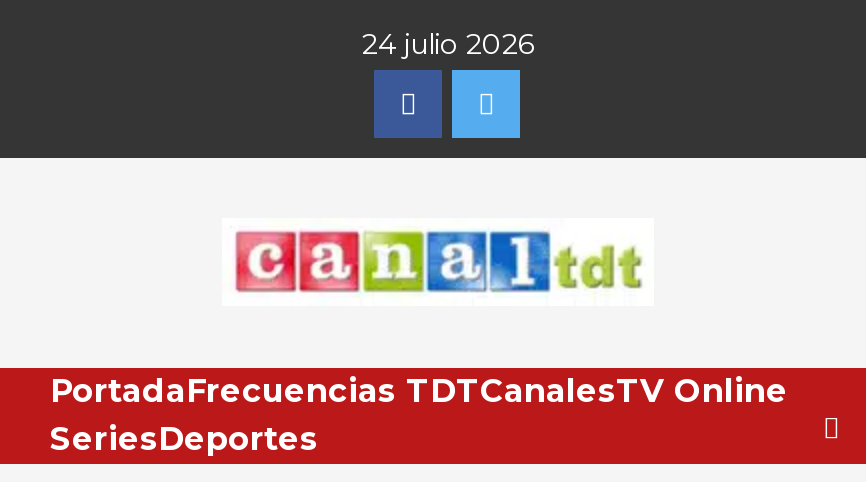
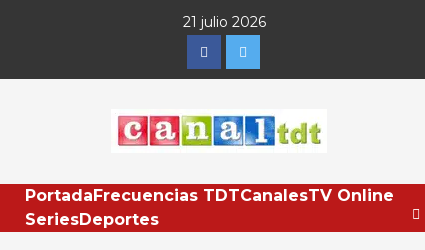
[362,26,534,62] 24 julio 2026 -> [182,13,265,31] 21 julio 2026

